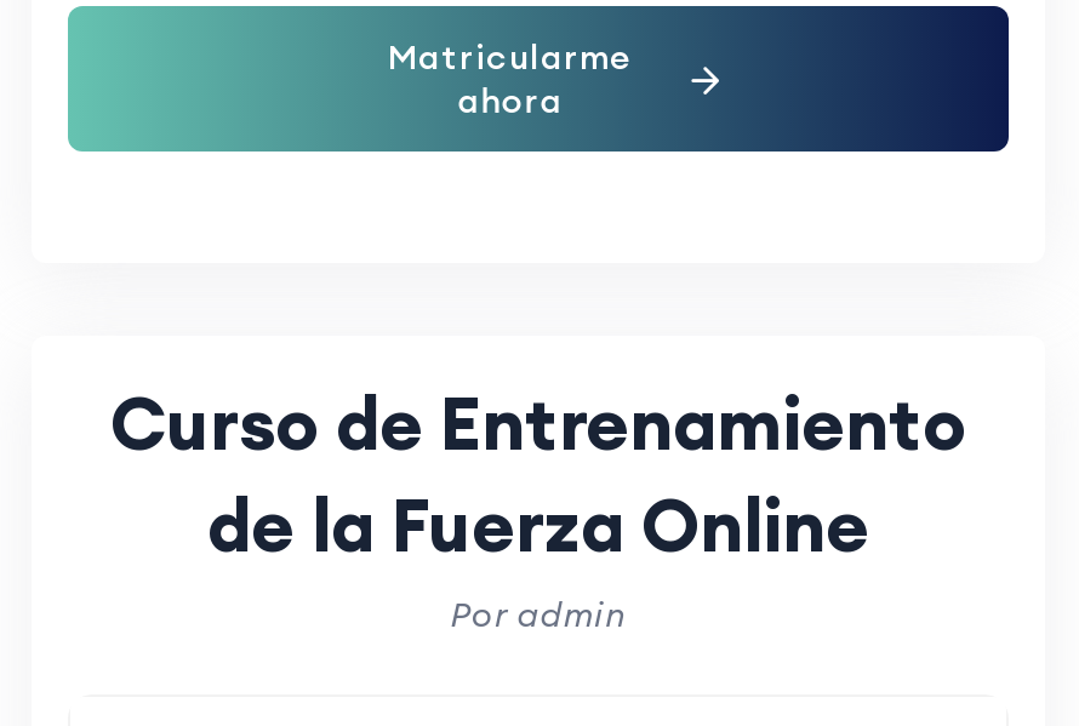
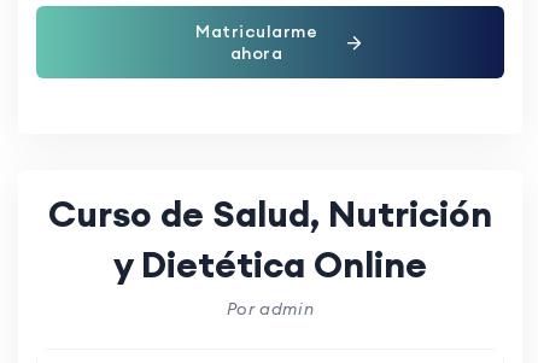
[110,377,966,571] Curso de Entrenamiento | de la Fuerza Online -> [48,191,492,287] Curso de Salud, Nutrición | y Dietética Online

